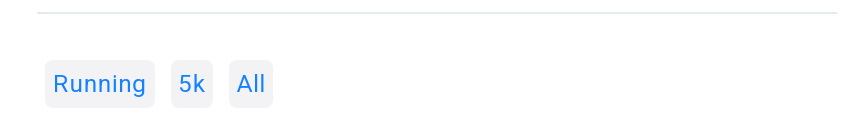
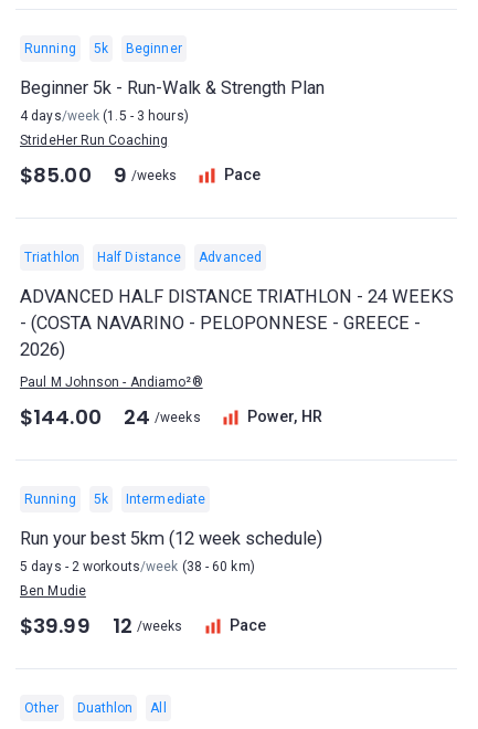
none -> [20,41,324,189] Beginner | Beginner 5k - Run-Walk & Strength Plan | 4 days/week (1.5 - 3 hours) | StrideHer Run Coaching | $85.00 | 9 /weeks | Pace
none -> [20,250,453,431] Triathlon | Half Distance | Advanced | ADVANCED HALF DISTANCE TRIATHLON - 24 WEEKS | - (COSTA NAVARINO - PELOPONNESE - GREECE - | 2026) | Paul M Johnson - Andiamo²® | $144.00 | 24 /weeks | Power, HR
none -> [20,492,322,640] Running | 5k | Intermediate | Run your best 5km (12 week schedule) | 5 days - 2 workouts/week (38 - 60 km) | Ben Mudie | $39.99 | 12 /weeks | Pace
none -> [24,700,133,716] Other | Duathlon

